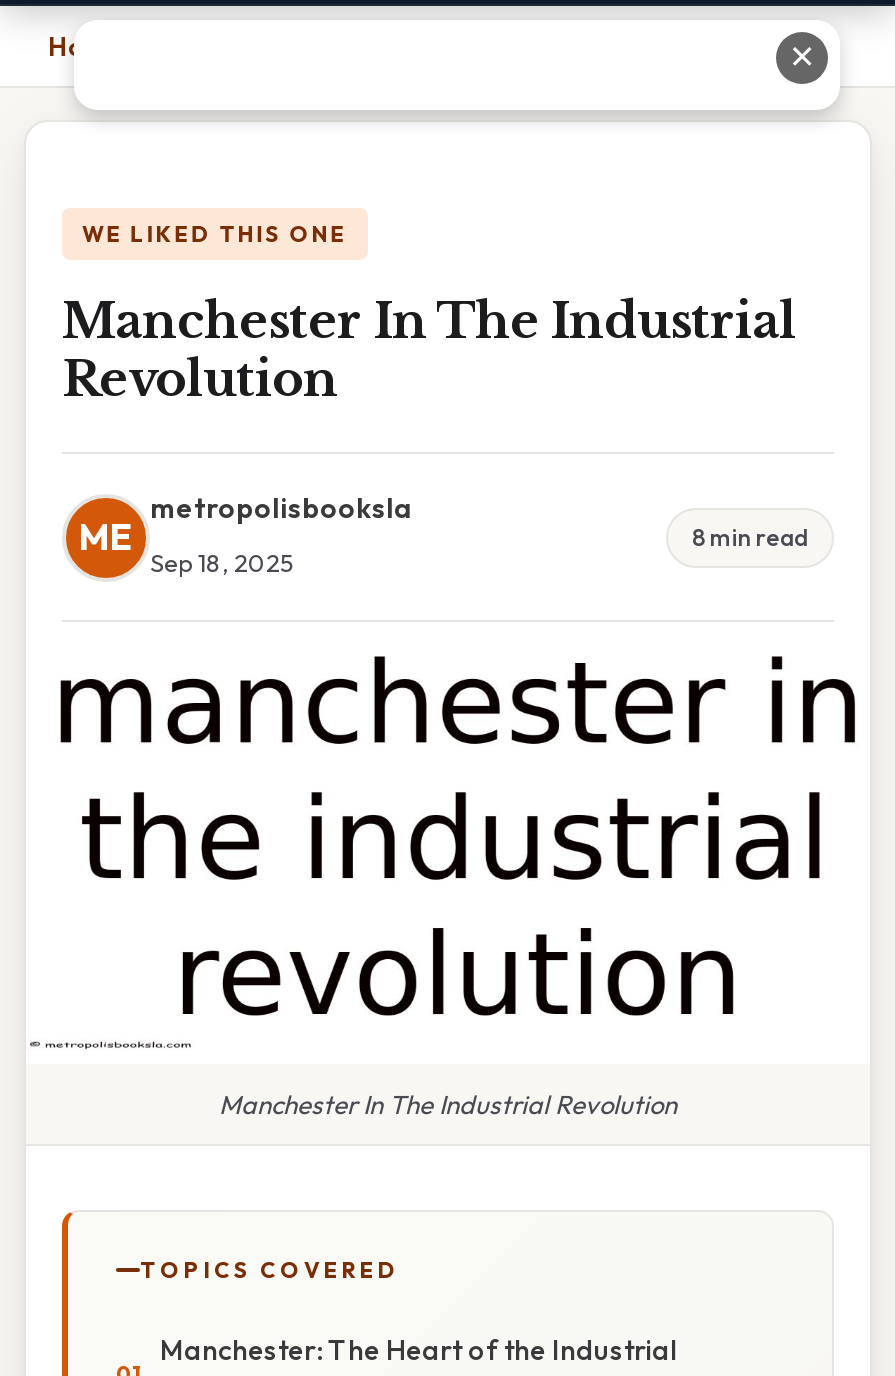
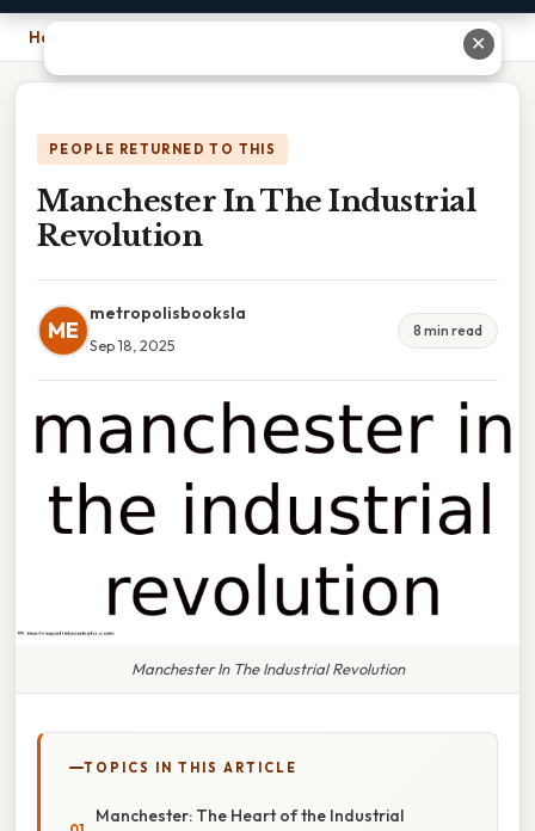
[82,220,348,248] WE LIKED THIS ONE -> [49,141,276,158] PEOPLE RETURNED TO THIS
[140,1256,400,1284] TOPICS COVERED -> [84,759,297,776] TOPICS IN THIS ARTICLE

